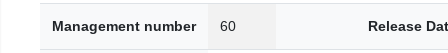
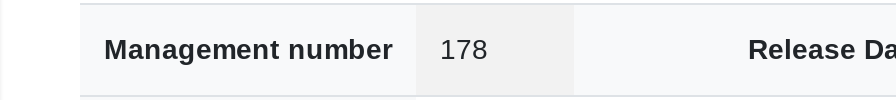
[52,18,236,34] Management number 60 -> [104,33,488,65] Management number 178

